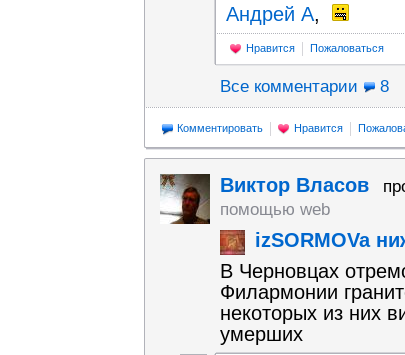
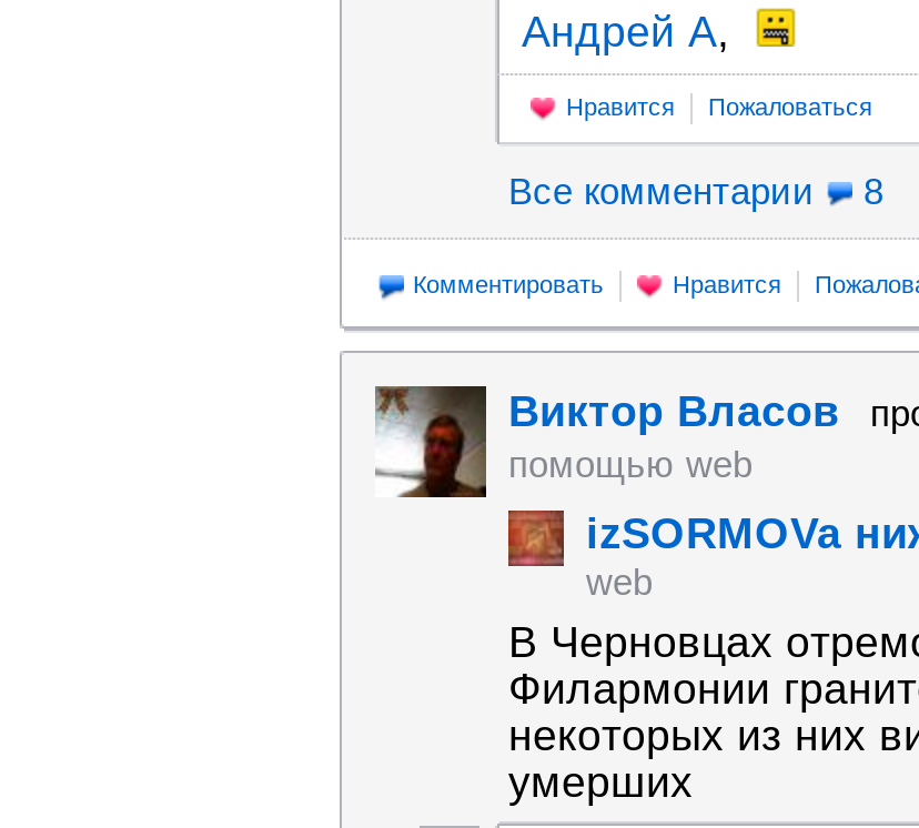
none -> [586,562,653,604] web

